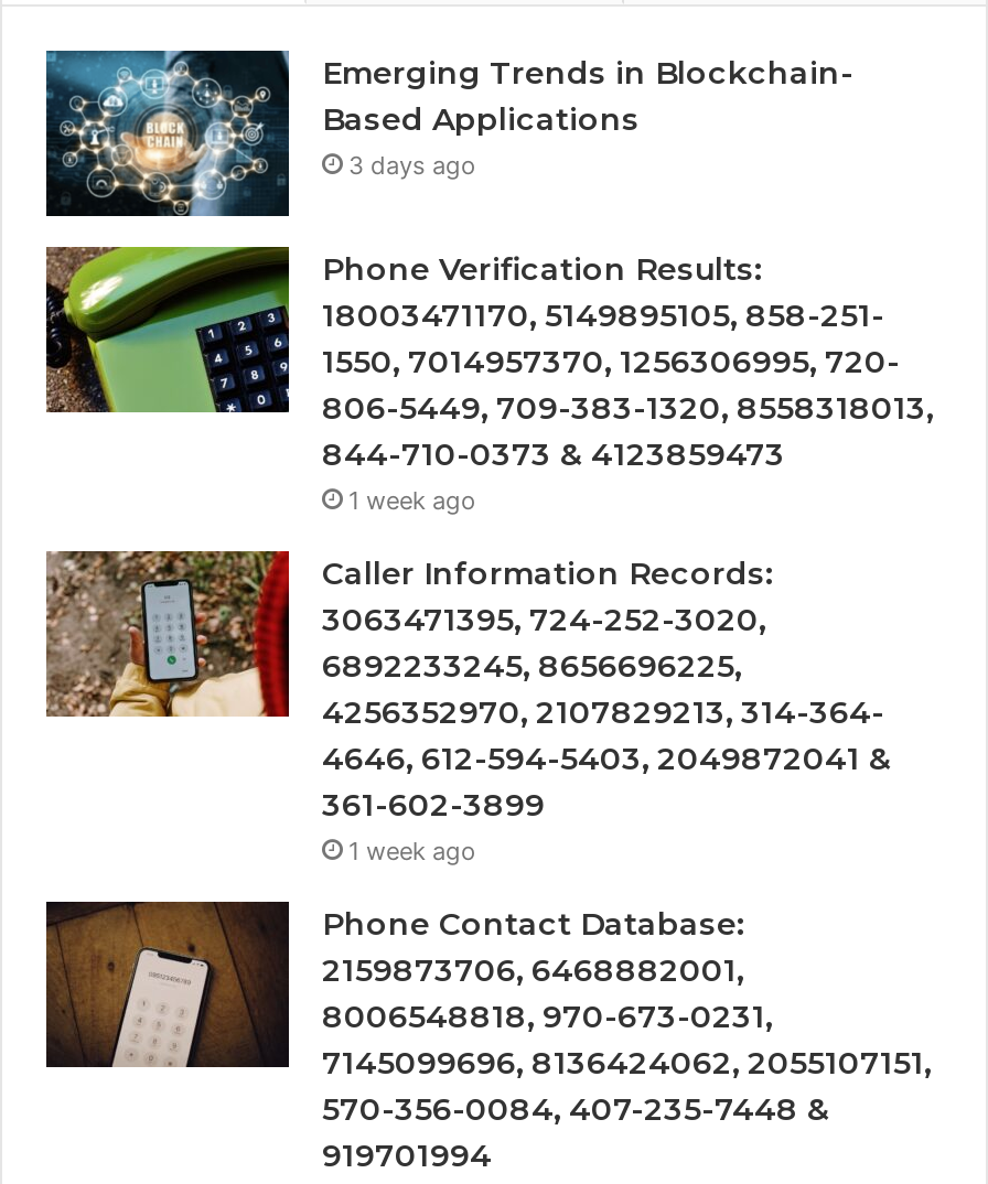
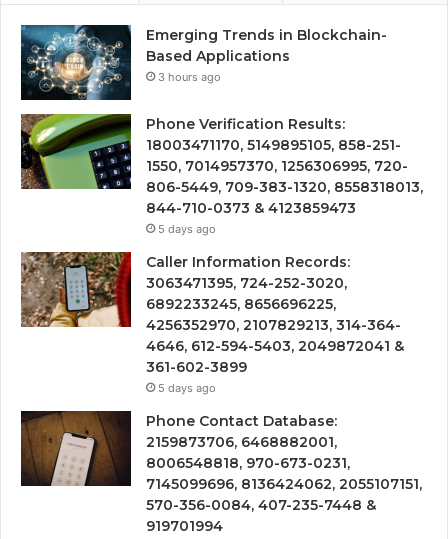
[348,150,476,181] 3 days ago -> [158,70,221,84] 3 hours ago
[348,485,476,516] 1 week ago -> [158,222,216,236] 5 days ago
[348,836,476,867] 1 week ago -> [158,381,216,395] 5 days ago

